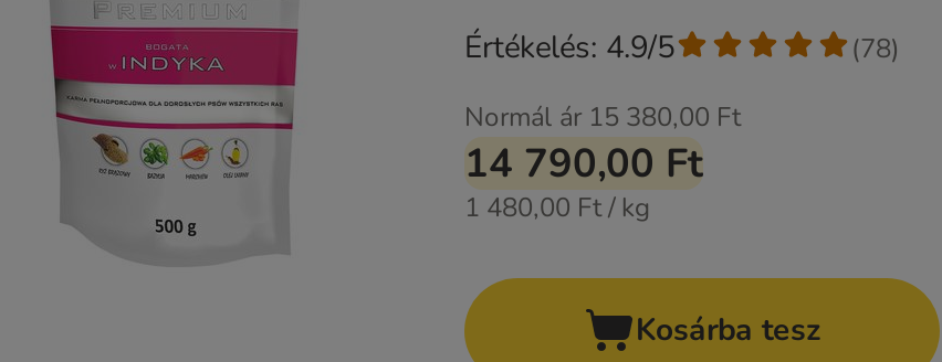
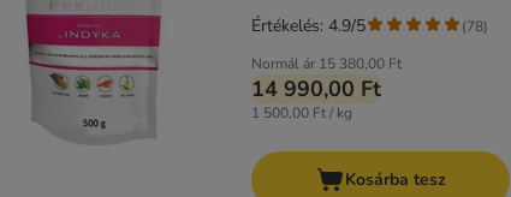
[464,137,703,190] 14 790,00 Ft -> [251,75,381,103] 14 990,00 Ft
[464,190,650,225] 1 480,00 Ft / kg -> [251,103,352,123] 1 500,00 Ft / kg

